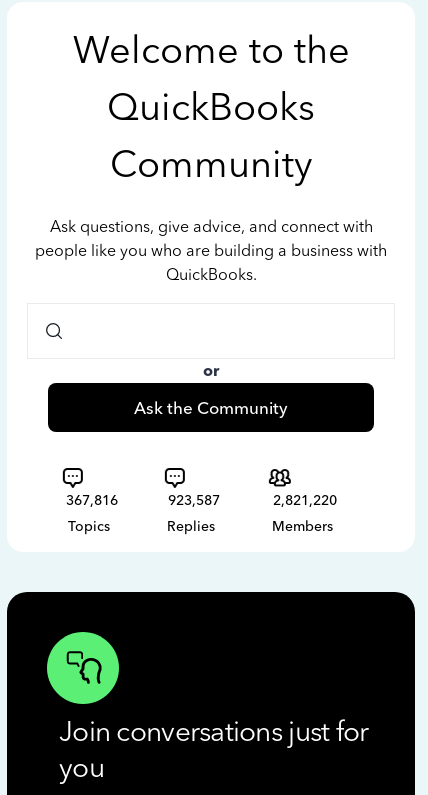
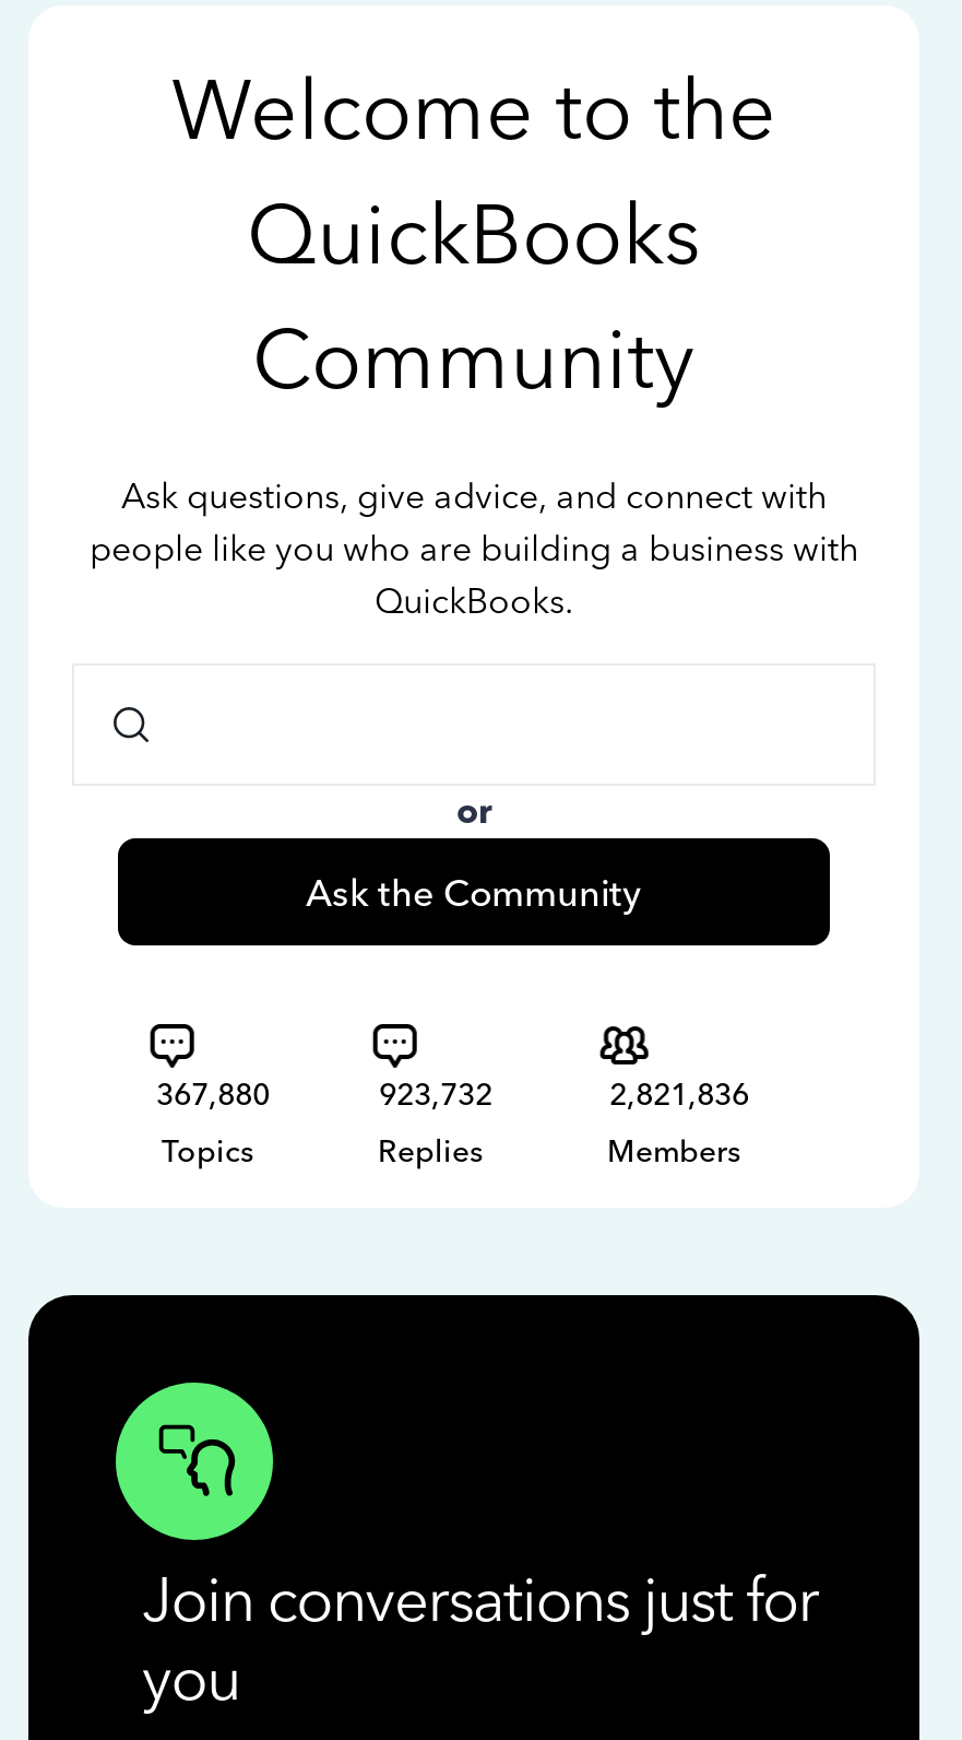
[65,492,117,509] 367,816 -> [156,1077,270,1114] 367,880
[167,492,219,509] 923,587 -> [379,1077,492,1114] 923,732
[273,492,337,509] 2,821,220 -> [609,1077,749,1114] 2,821,836

